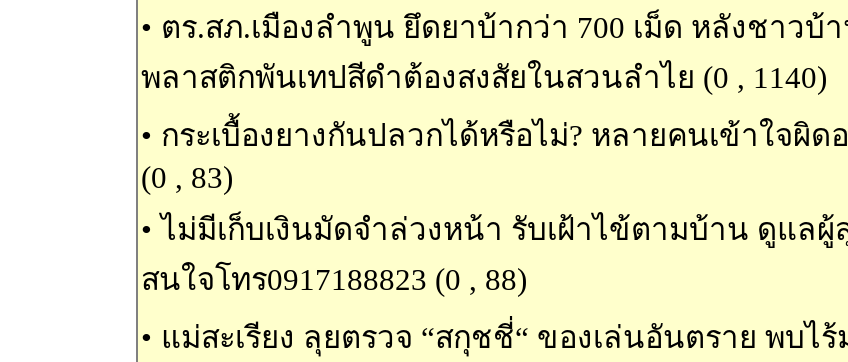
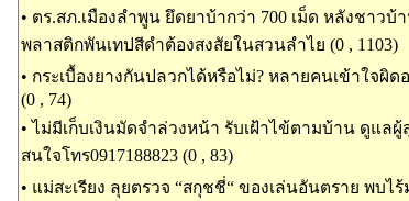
[141,59,827,93] พลาสติกพันเทปสีดำต้องสงสัยในสวนลำไย (0 , 1140) -> [20,35,397,53] พลาสติกพันเทปสีดำต้องสงสัยในสวนลำไย (0 , 1103)
[141,159,233,193] (0 , 83) -> [20,90,71,108] (0 , 74)
[141,261,527,295] สนใจโทร0917188823 (0 , 88) -> [20,146,233,164] สนใจโทร0917188823 (0 , 83)

